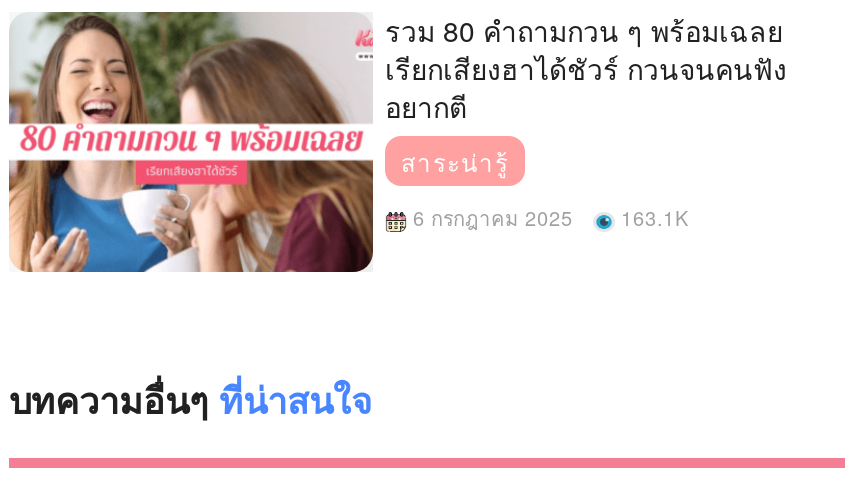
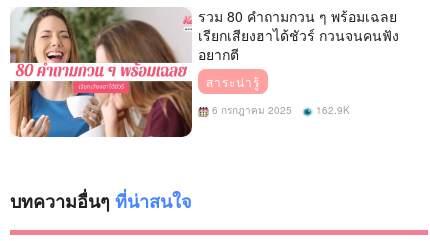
[407,205,689,233] 6 กรกฎาคม 2025 163.1K -> [209,103,350,117] 6 กรกฎาคม 2025 162.9K

